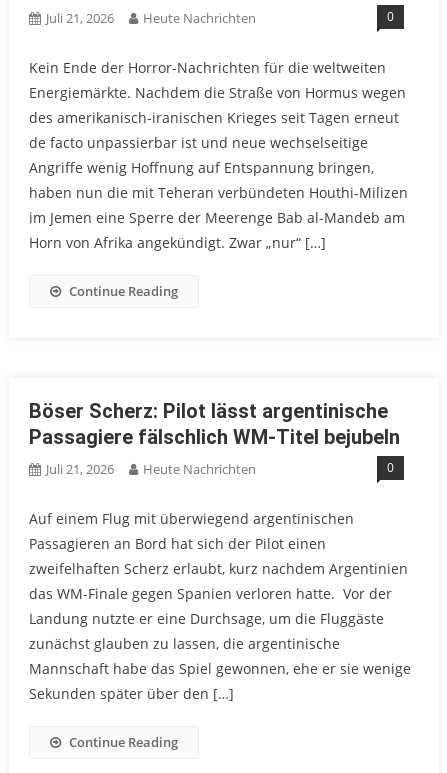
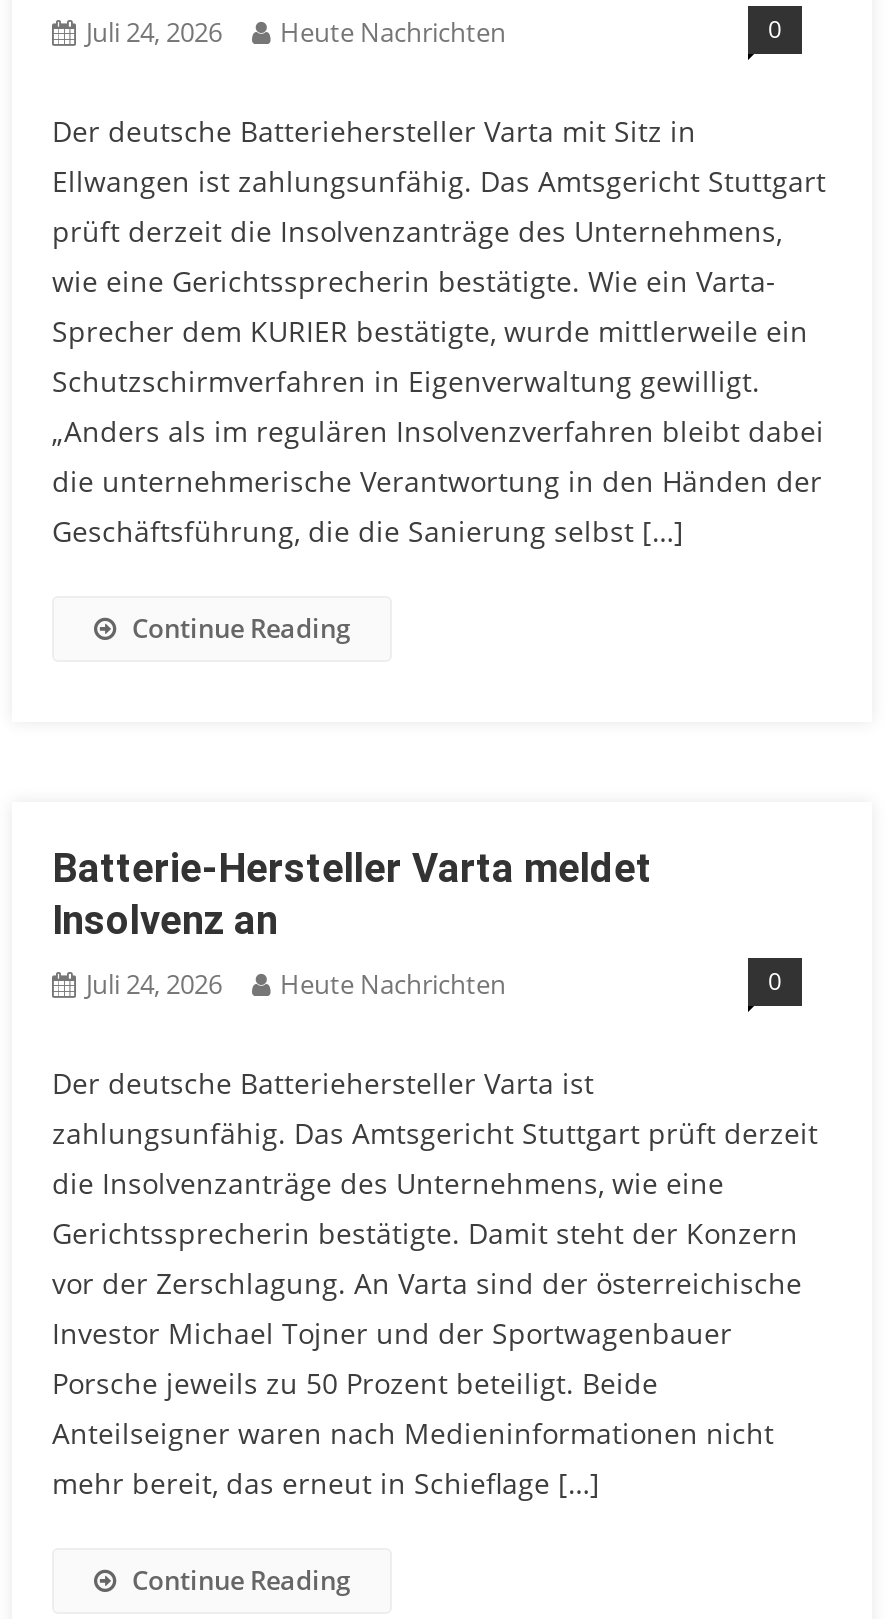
[46,9,256,27] Juli 21, 2026 Heute Nachrichten -> [86,14,506,50] Juli 24, 2026 Heute Nachrichten
[29,58,408,252] Kein Ende der Horror-Nachrichten für die weltweiten | Energiemärkte. Nachdem die Straße von Hormus wegen | des amerikanisch-iranischen Krieges seit Tagen erneut | de facto unpassierbar ist und neue wechselseitige | Angriffe wenig Hoffnung auf Entspannung bringen, | haben nun die mit Teheran verbündeten Houthi-Milizen | im Jemen eine Sperre der Meerenge Bab al-Mandeb am | Horn von Afrika angekündigt. Zwar „nur“ […] -> [52,112,826,550] Der deutsche Batteriehersteller Varta mit Sitz in | Ellwangen ist zahlungsunfähig. Das Amtsgericht Stuttgart | prüft derzeit die Insolvenzanträge des Unternehmens, | wie eine Gerichtssprecherin bestätigte. Wie ein Varta- | Sprecher dem KURIER bestätigte, wurde mittlerweile ein | Schutzschirmverfahren in Eigenverwaltung gewilligt. | „Anders als im regulären Insolvenzverfahren bleibt dabei | die unternehmerische Verantwortung in den Händen der | Geschäftsführung, die die Sanierung selbst […]
[29,399,400,449] Böser Scherz: Pilot lässt argentinische | Passagiere fälschlich WM-Titel bejubeln -> [52,844,652,944] Batterie-Hersteller Varta meldet | Insolvenz an
[46,460,256,478] Juli 21, 2026 Heute Nachrichten -> [86,966,506,1002] Juli 24, 2026 Heute Nachrichten
[29,509,411,703] Auf einem Flug mit überwiegend argentinischen | Passagieren an Bord hat sich der Pilot einen | zweifelhaften Scherz erlaubt, kurz nachdem Argentinien | das WM-Finale gegen Spanien verloren hatte. Vor der | Landung nutzte er eine Durchsage, um die Fluggäste | zunächst glauben zu lassen, die argentinische | Mannschaft habe das Spiel gewonnen, ehe er sie wenige | Sekunden später über den […] -> [52,1064,818,1502] Der deutsche Batteriehersteller Varta ist | zahlungsunfähig. Das Amtsgericht Stuttgart prüft derzeit | die Insolvenzanträge des Unternehmens, wie eine | Gerichtssprecherin bestätigte. Damit steht der Konzern | vor der Zerschlagung. An Varta sind der österreichische | Investor Michael Tojner und der Sportwagenbauer | Porsche jeweils zu 50 Prozent beteiligt. Beide | Anteilseigner waren nach Medieninformationen nicht | mehr bereit, das erneut in Schieflage […]

